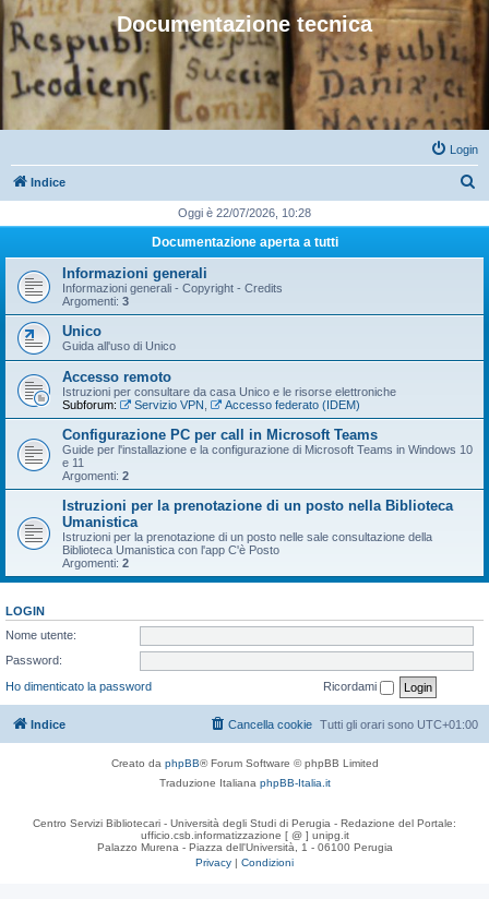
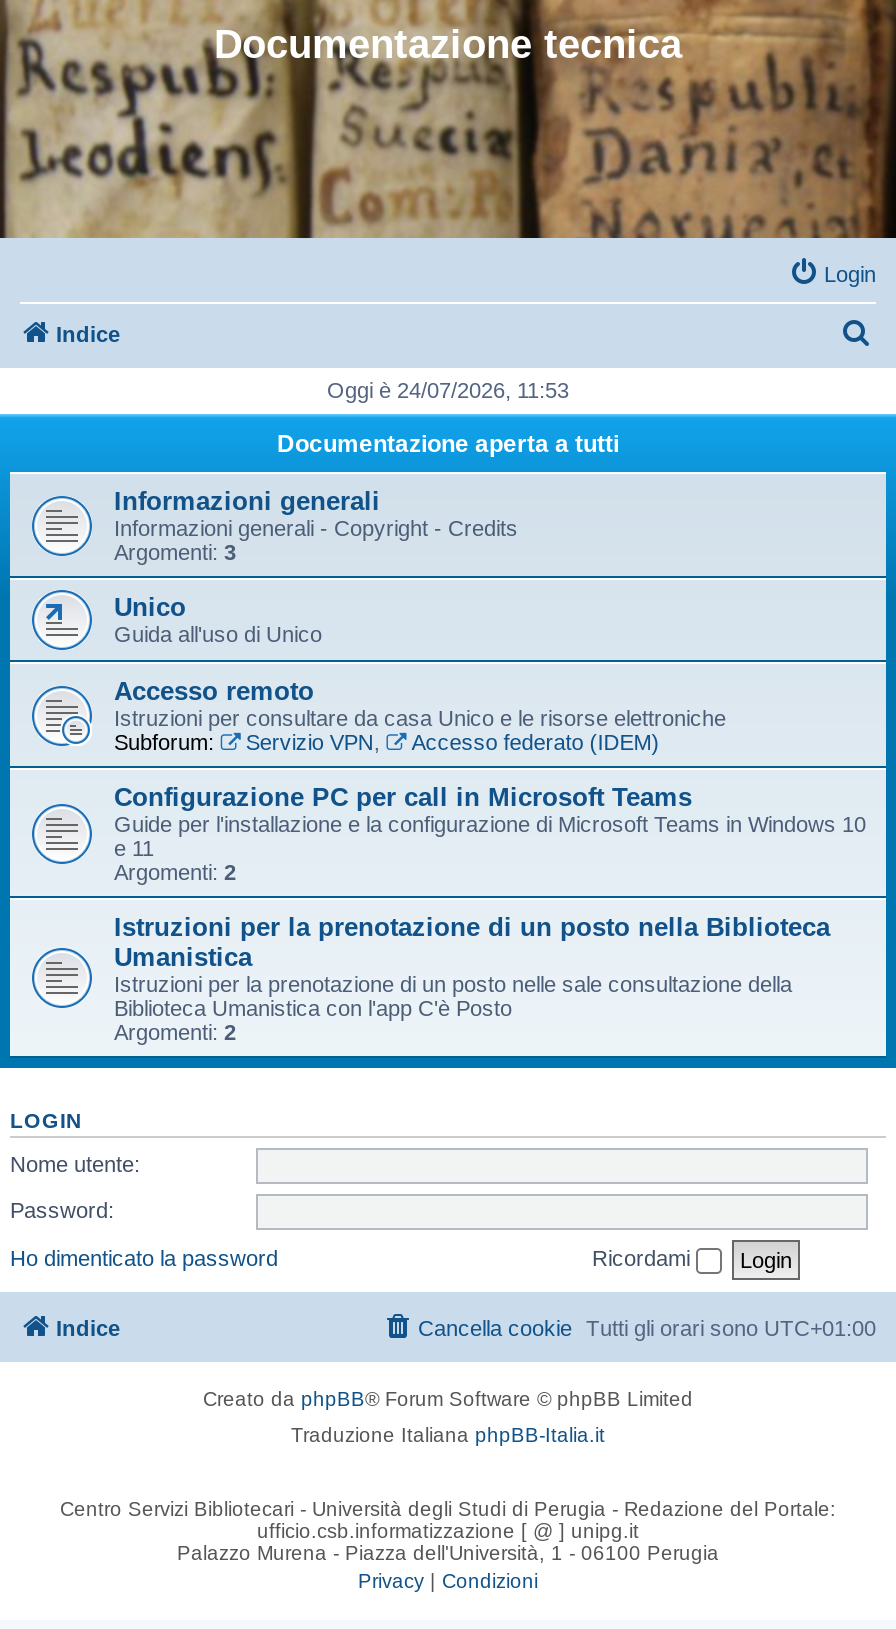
[178,206,311,219] Oggi è 22/07/2026, 10:28 -> [327,378,569,402] Oggi è 24/07/2026, 11:53

